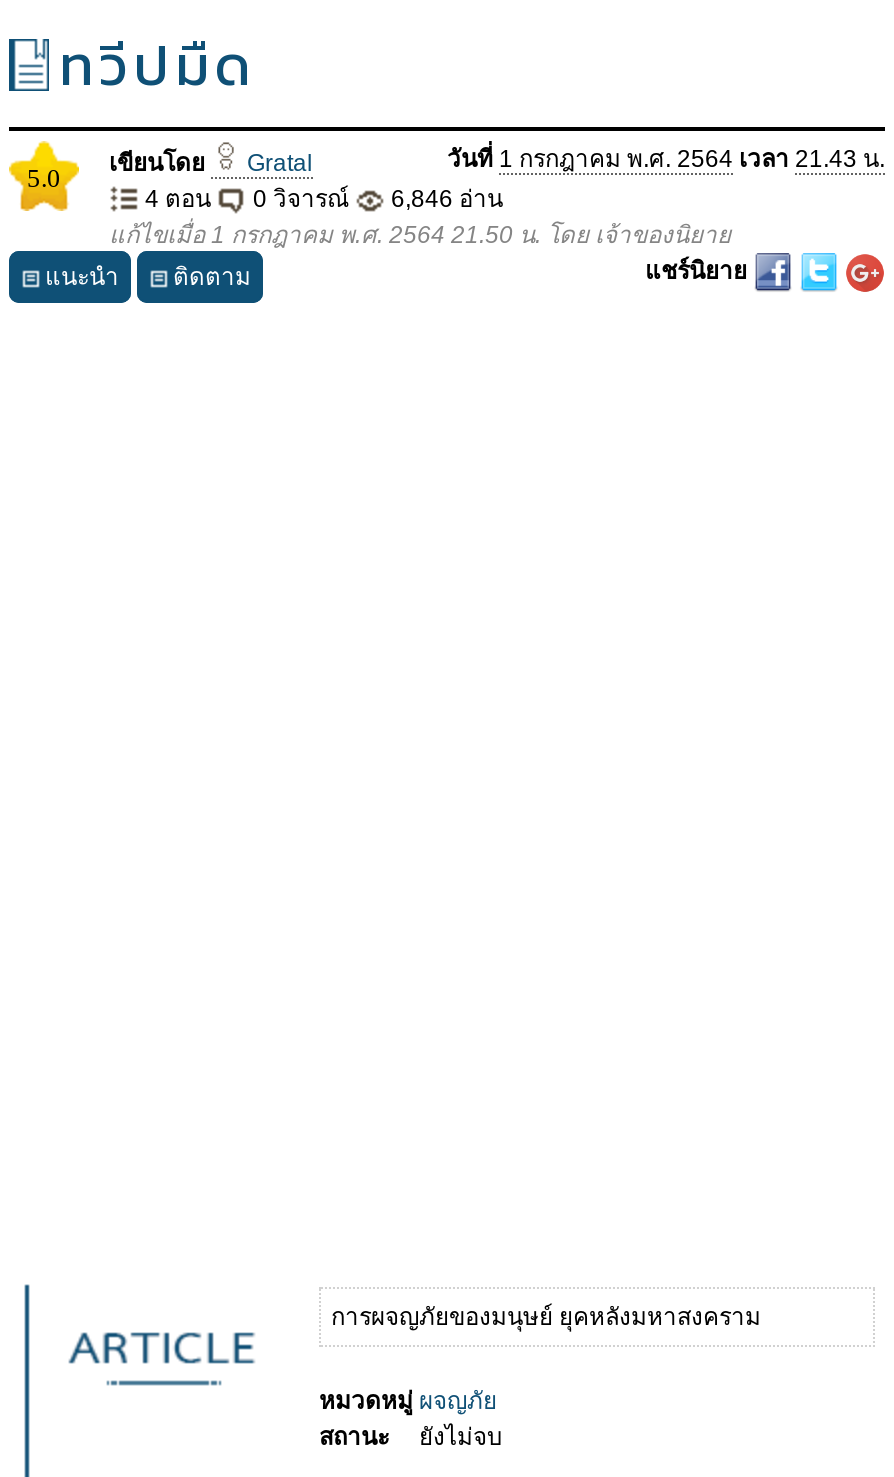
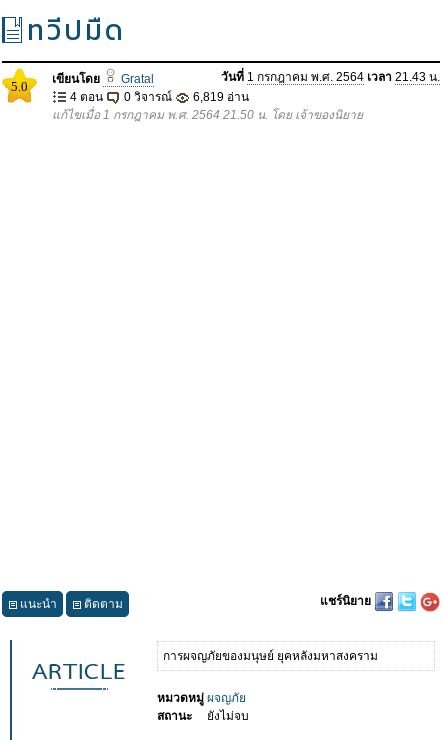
[139,185,503,213] 4 ตอน 0 วิจารณ์ 6,846 อ่าน -> [67,90,249,104] 4 ตอน 0 วิจารณ์ 6,819 อ่าน
moved [45,257,747,291] -> [20,594,371,611]: แนะนำ | ติดตาม | แชร์นิยาย

